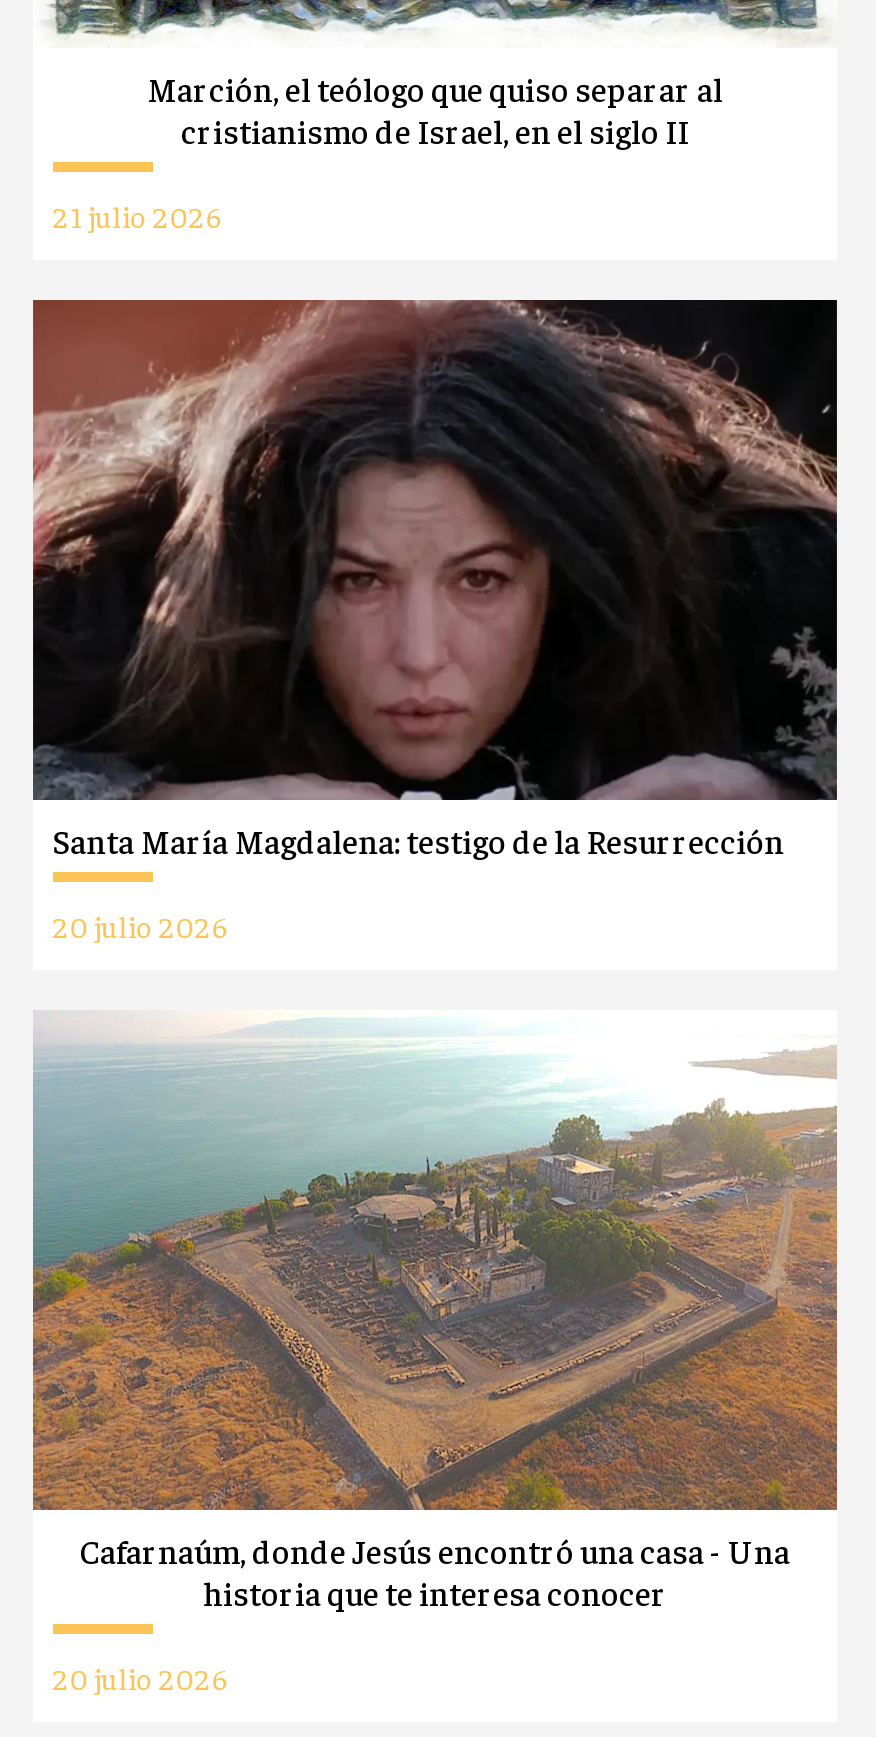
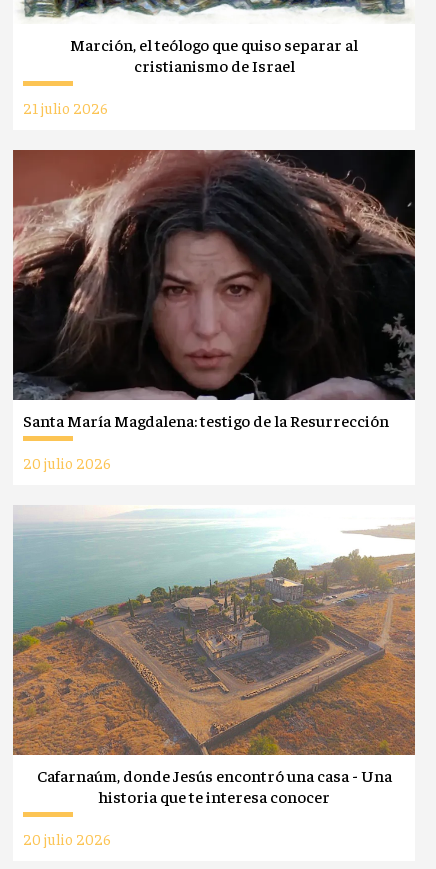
[181,111,689,153] cristianismo de Israel, en el siglo II -> [133,55,294,76] cristianismo de Israel

